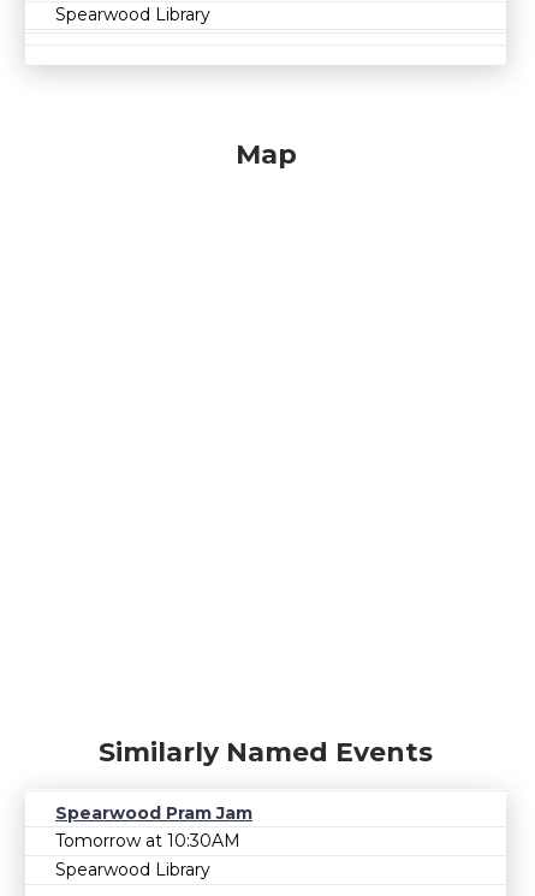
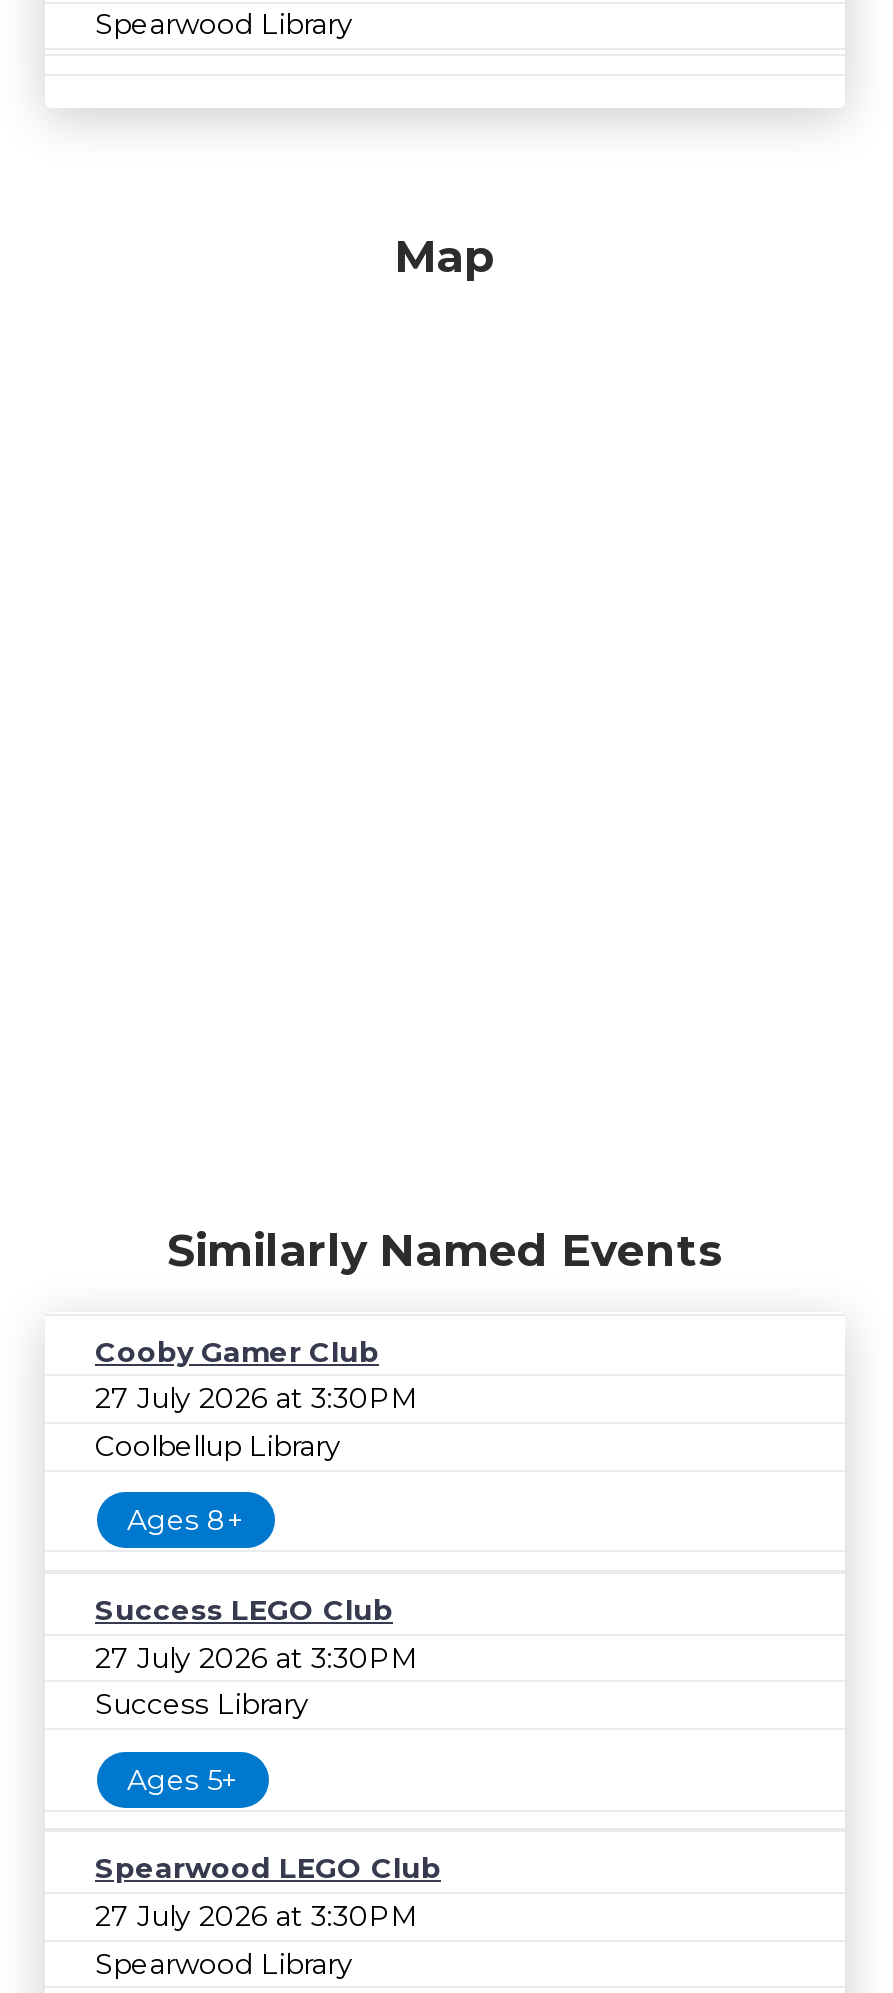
[55,802,252,852] Spearwood Pram Jam | Tomorrow at 10:30AM -> [95,1333,441,1934] Cooby Gamer Club | 27 July 2026 at 3:30PM | Coolbellup Library | Ages 8+ | Success LEGO Club | 27 July 2026 at 3:30PM | Success Library | Ages 5+ | Spearwood LEGO Club | 27 July 2026 at 3:30PM

